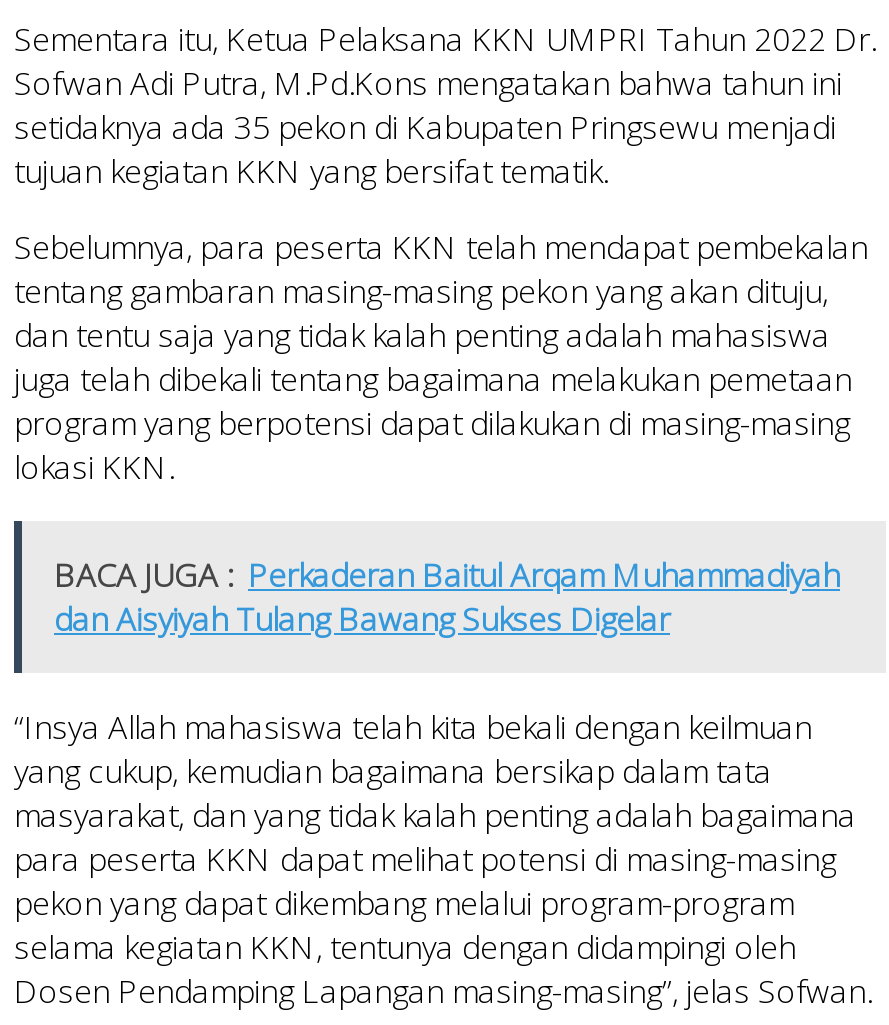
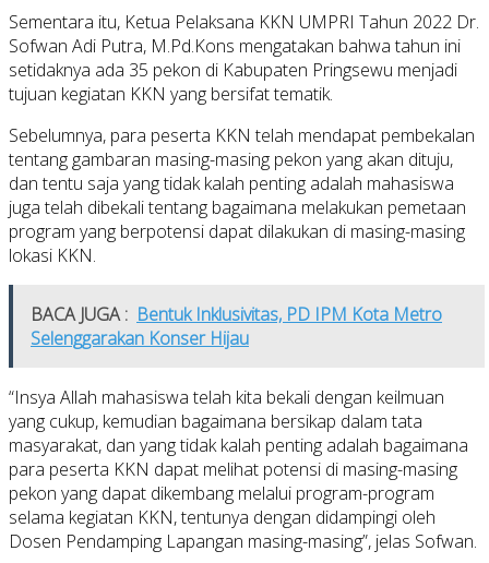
[54,553,840,641] BACA JUGA : Perkaderan Baitul Arqam Muhammadiyah | dan Aisyiyah Tulang Bawang Sukses Digelar -> [31,302,442,350] BACA JUGA : Bentuk Inklusivitas, PD IPM Kota Metro | Selenggarakan Konser Hijau

